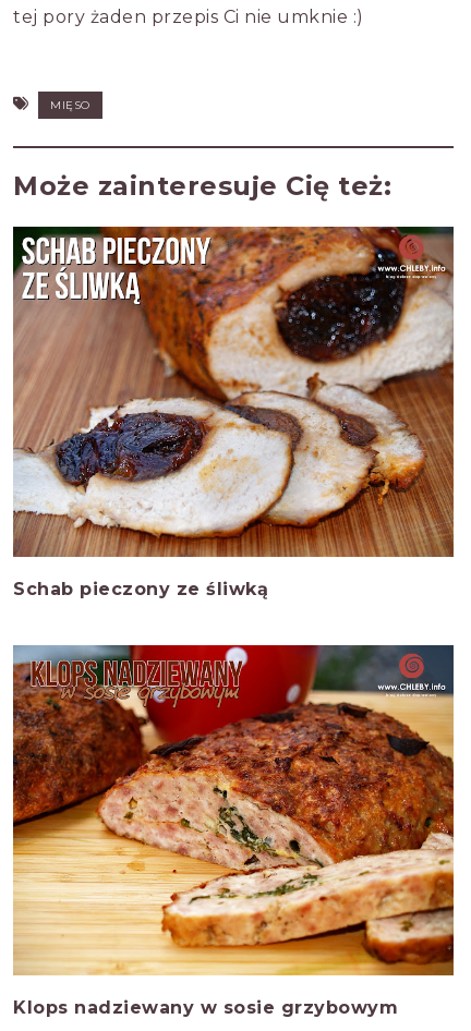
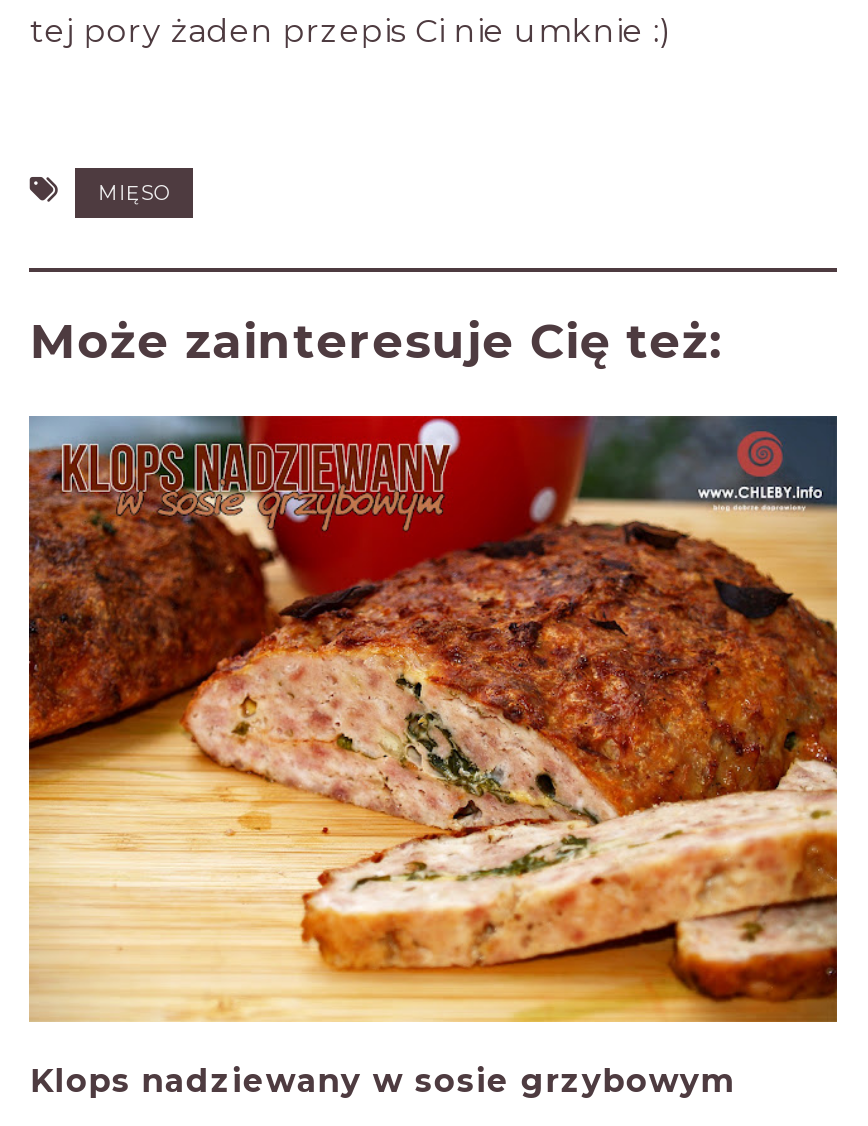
[12,226,454,599] [image] | Schab pieczony ze śliwką -> none

